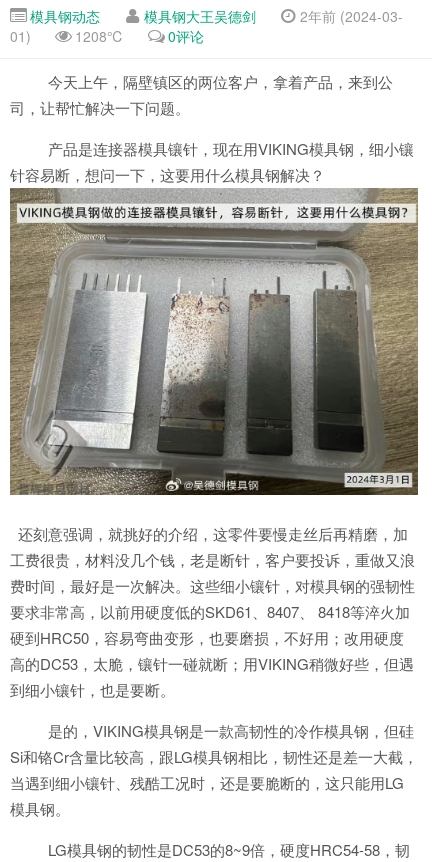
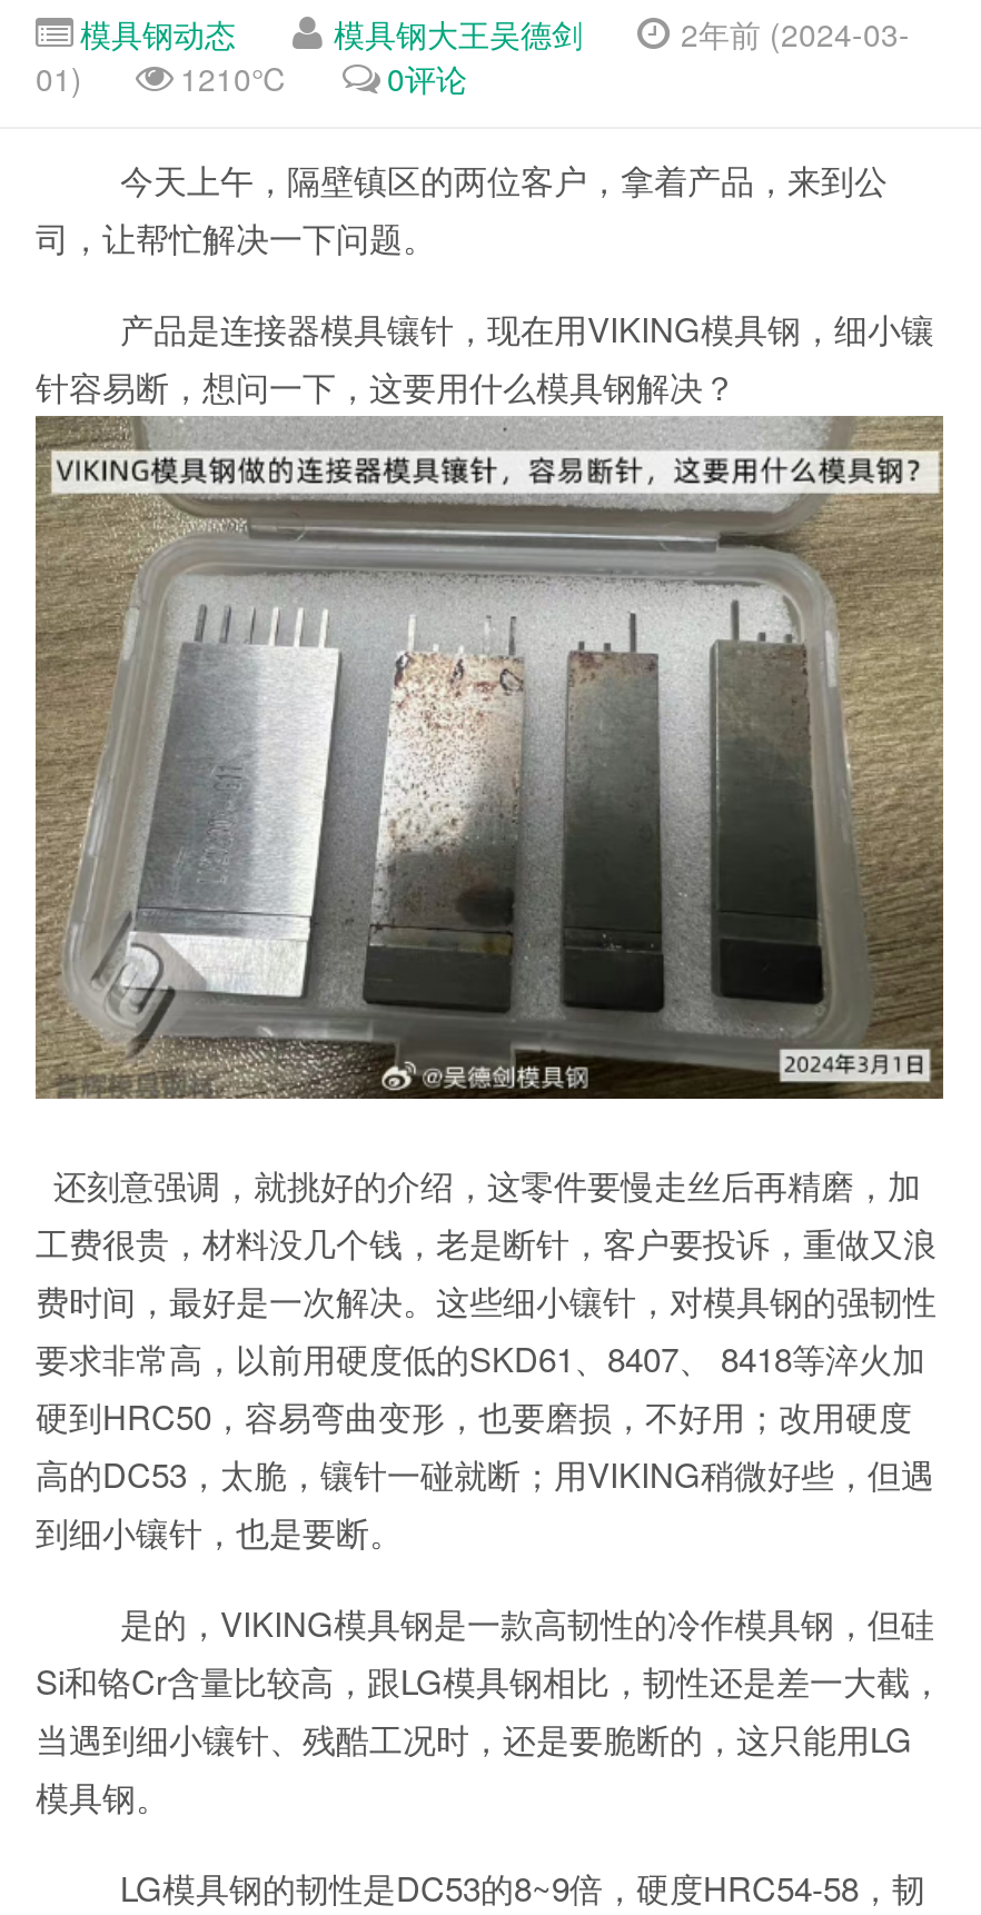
[10,26,124,46] 01) 1208℃ -> [36,56,289,100] 01) 1210℃

